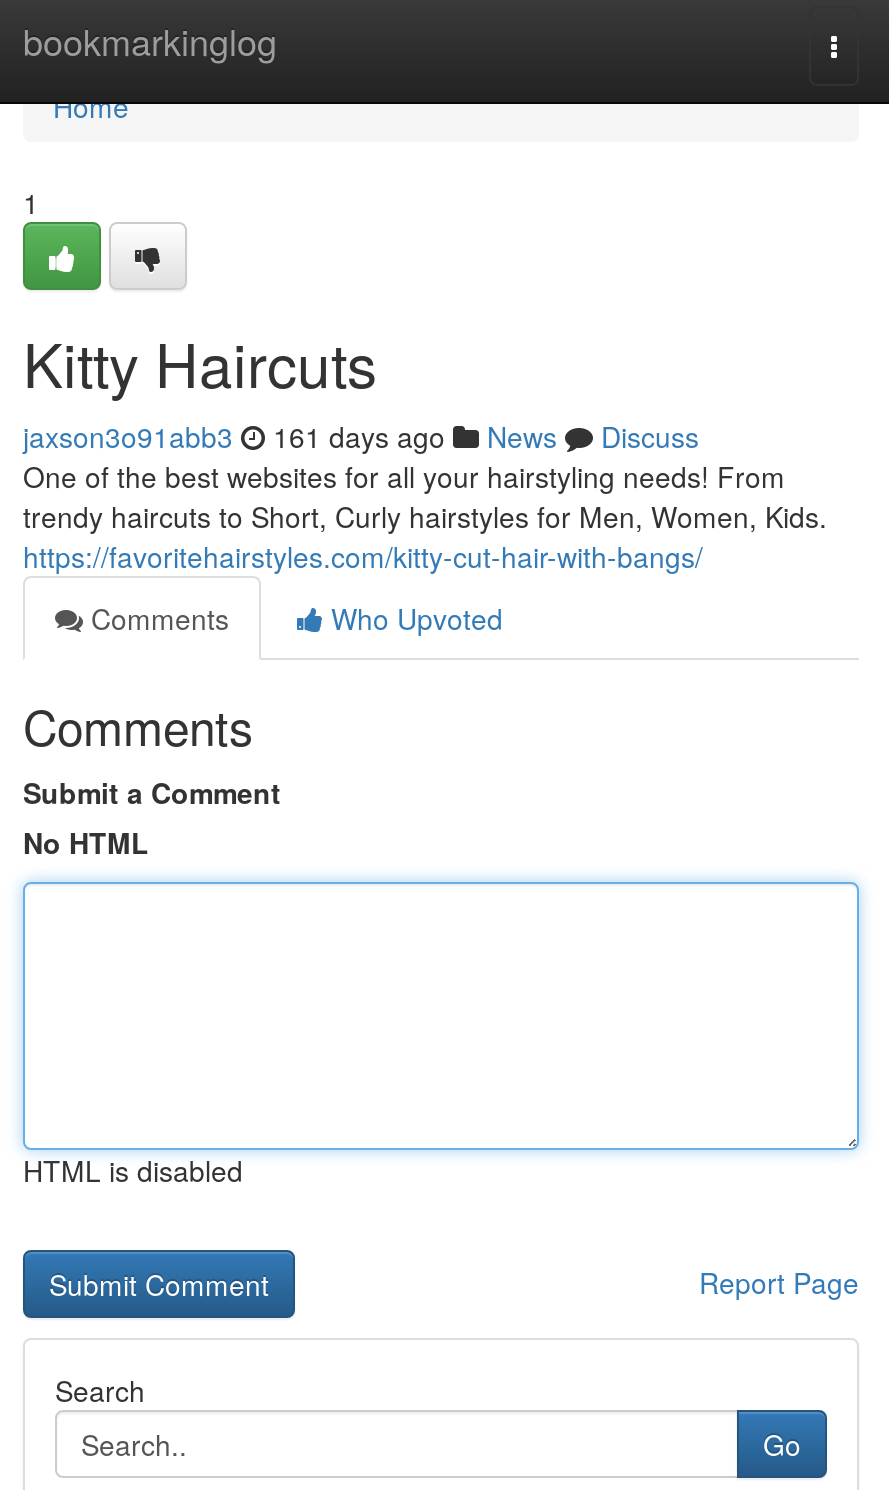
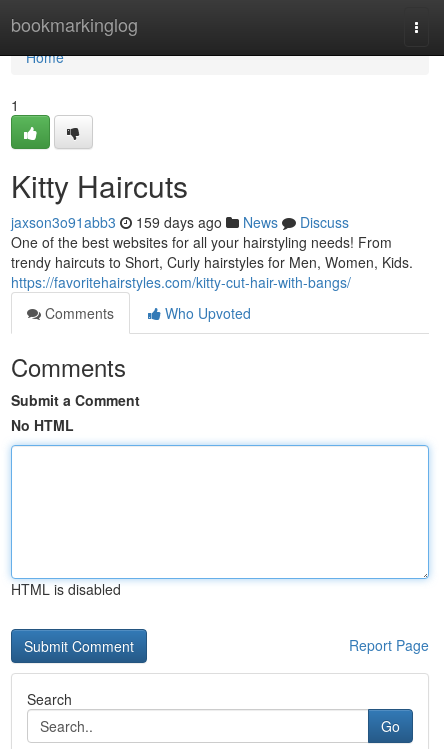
[23,416,699,456] jaxson3o91abb3 161 days ago News Discuss -> [11,212,349,232] jaxson3o91abb3 159 days ago News Discuss

